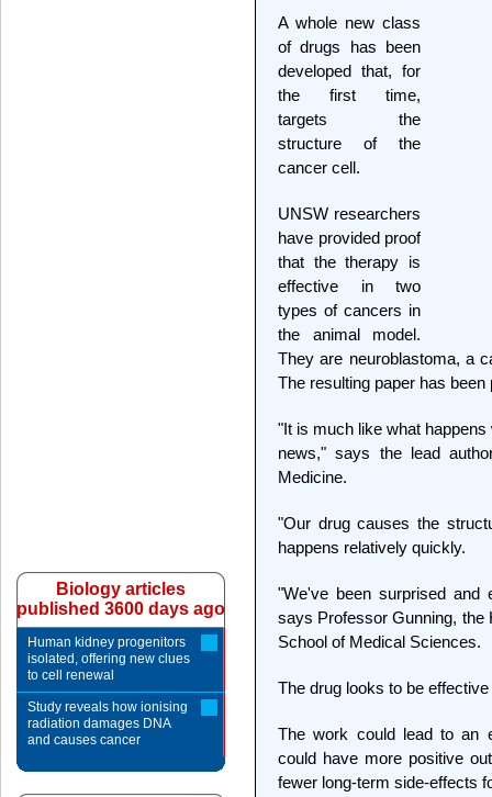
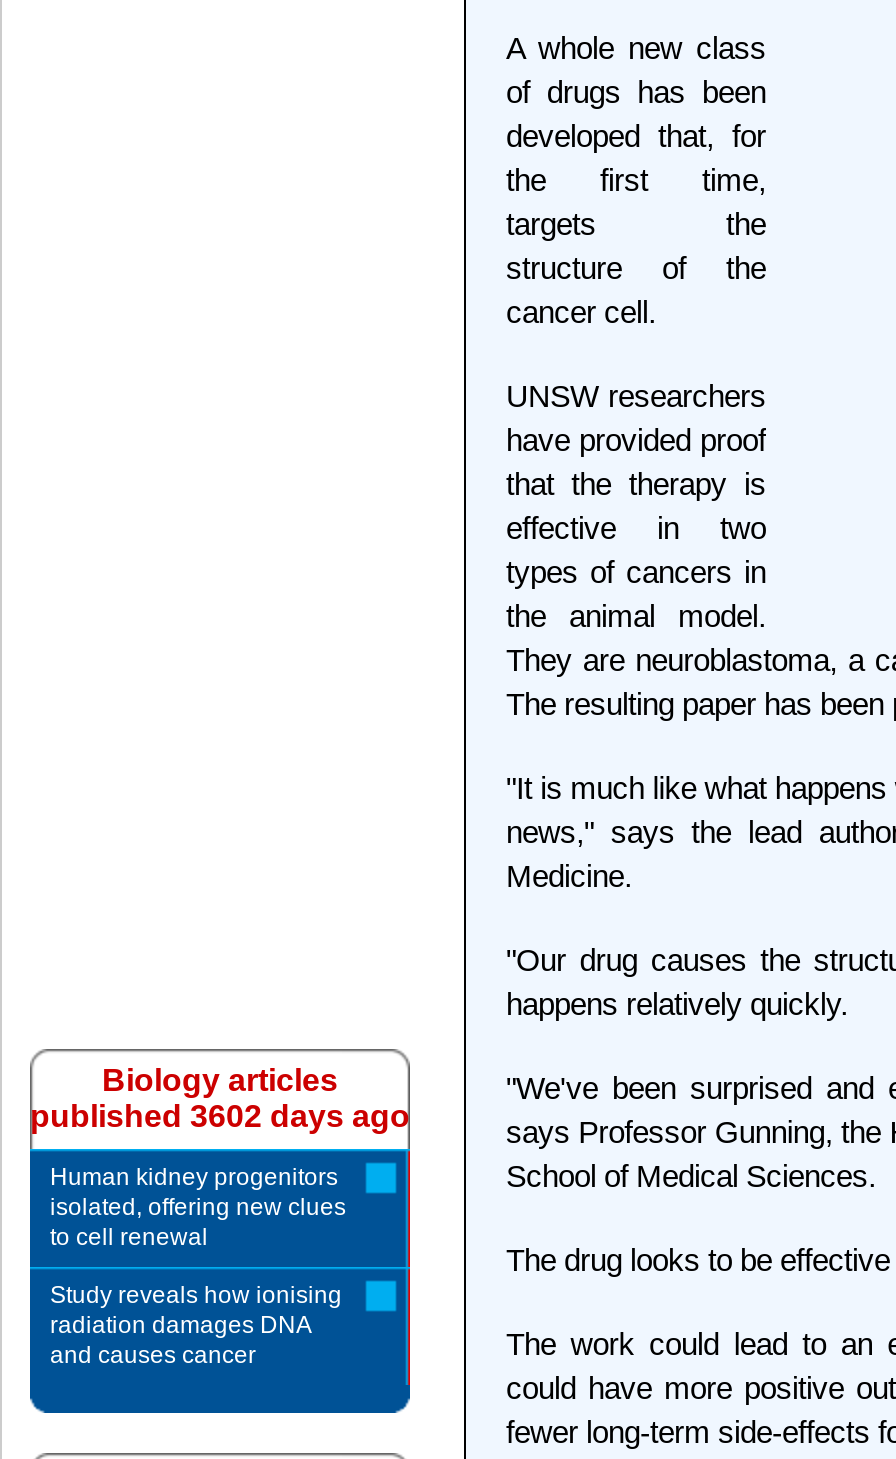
[16,599,225,618] published 3600 days ago -> [30,1099,410,1133] published 3602 days ago

